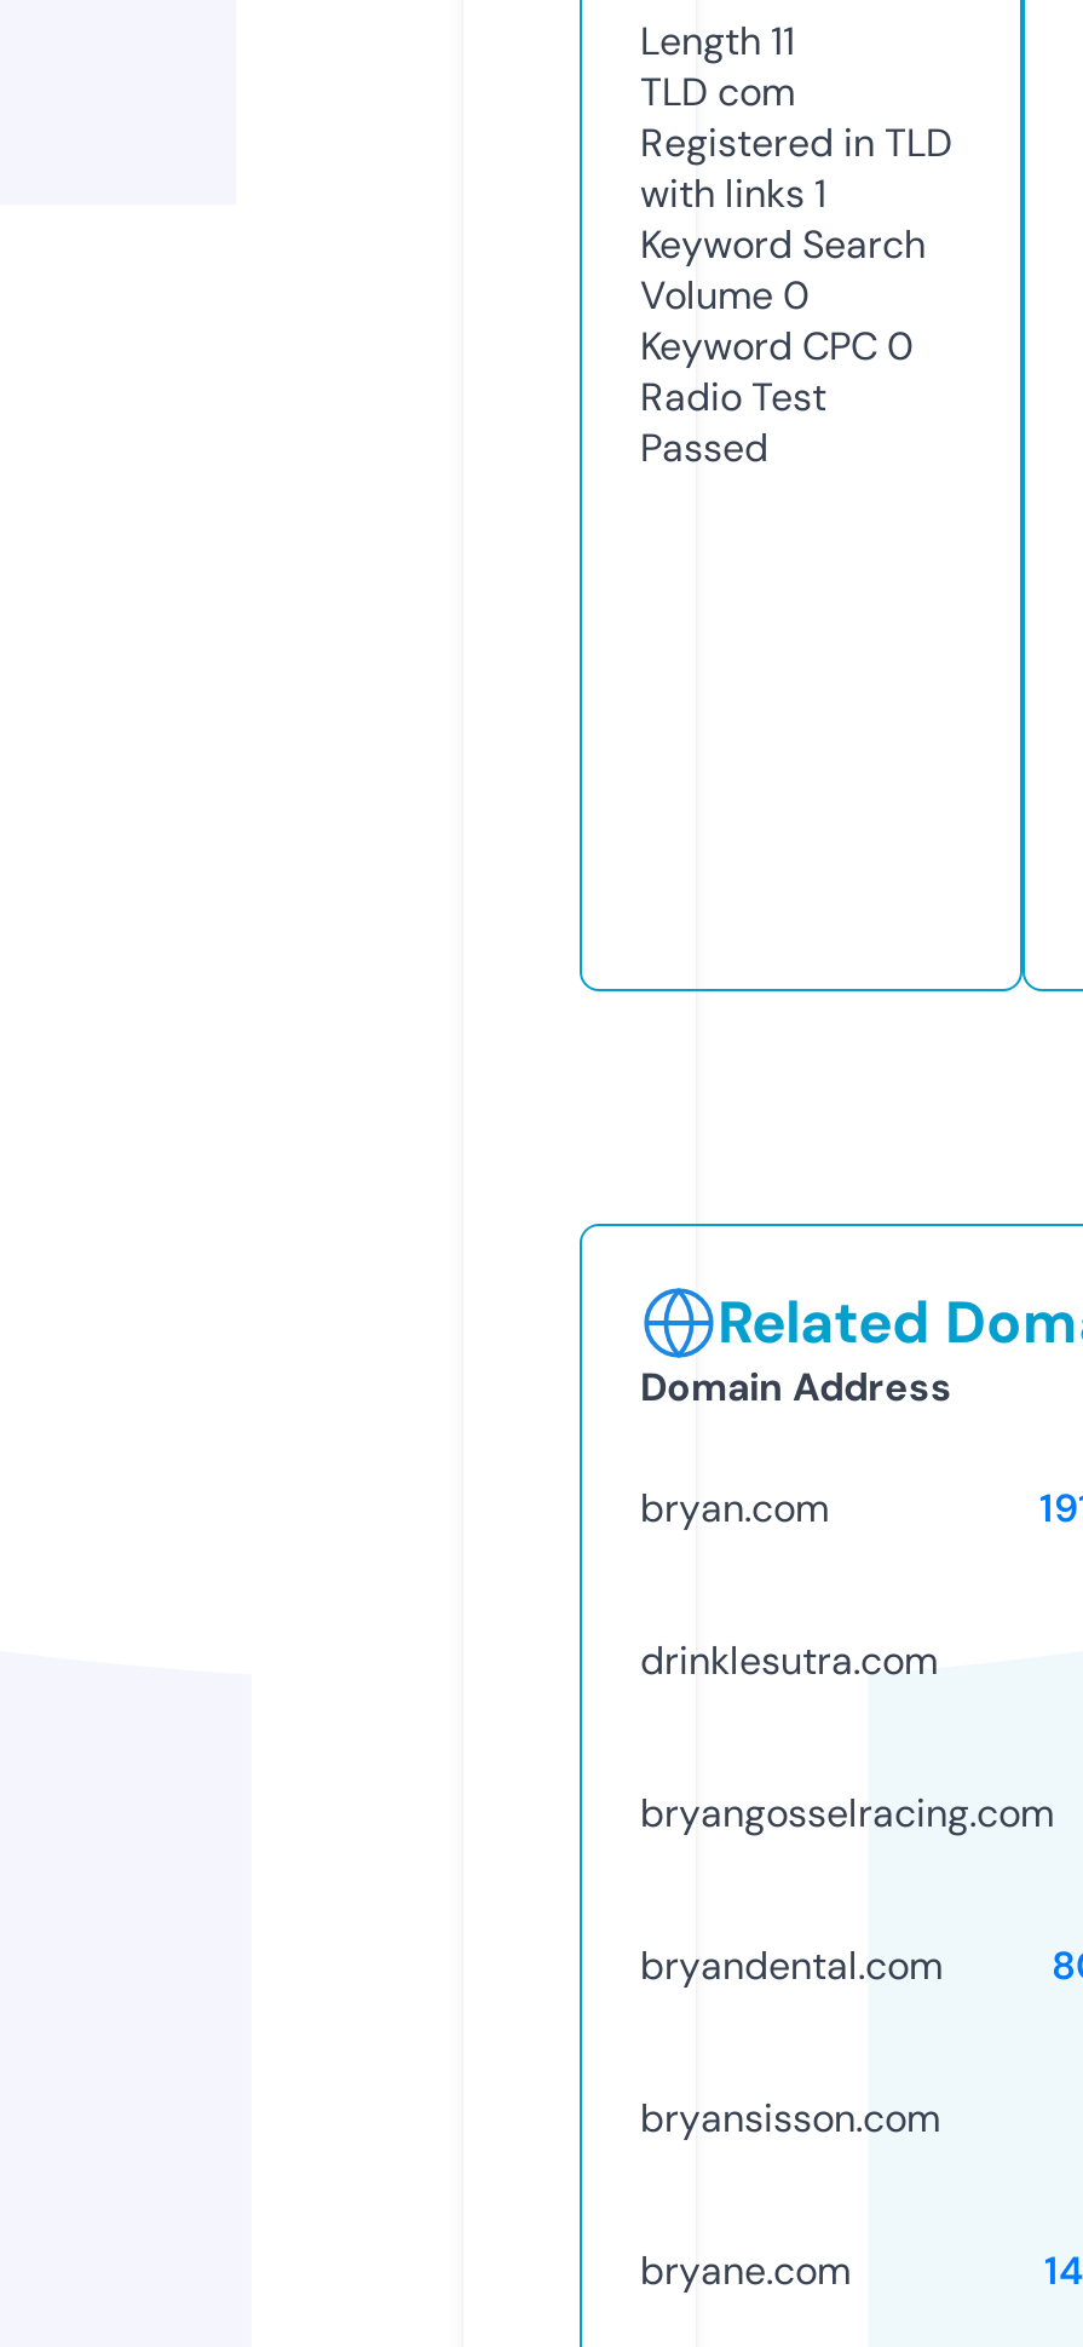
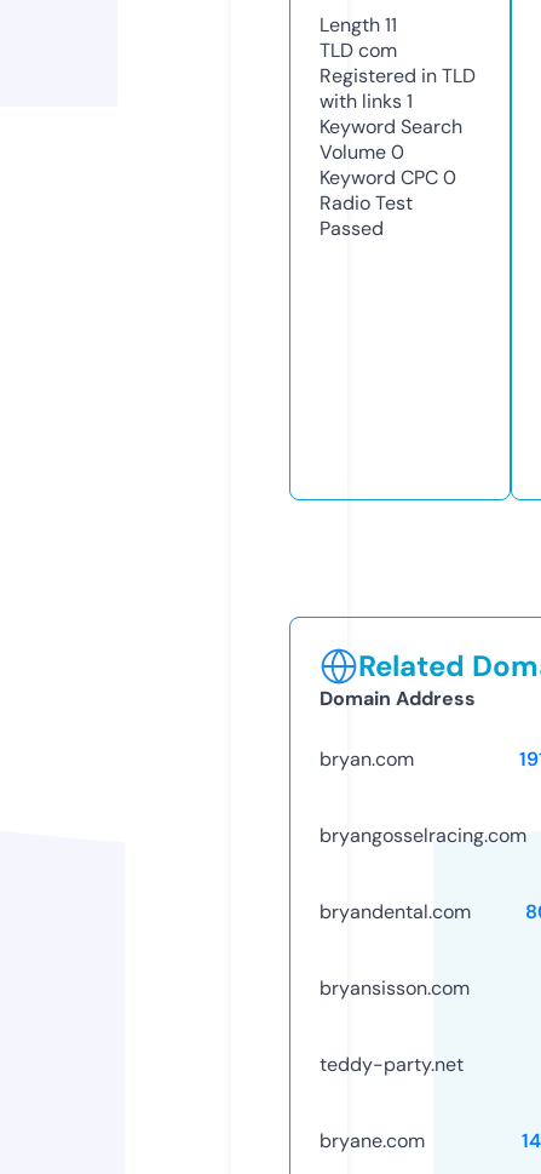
[640,1635,938,1686] drinklesutra.com -> none
moved [640,1787,1054,2143] -> [320,822,526,1001]: bryangosselracing.com | bryandental.com | bryansisson.com
none -> [320,1051,464,1077] teddy-party.net

